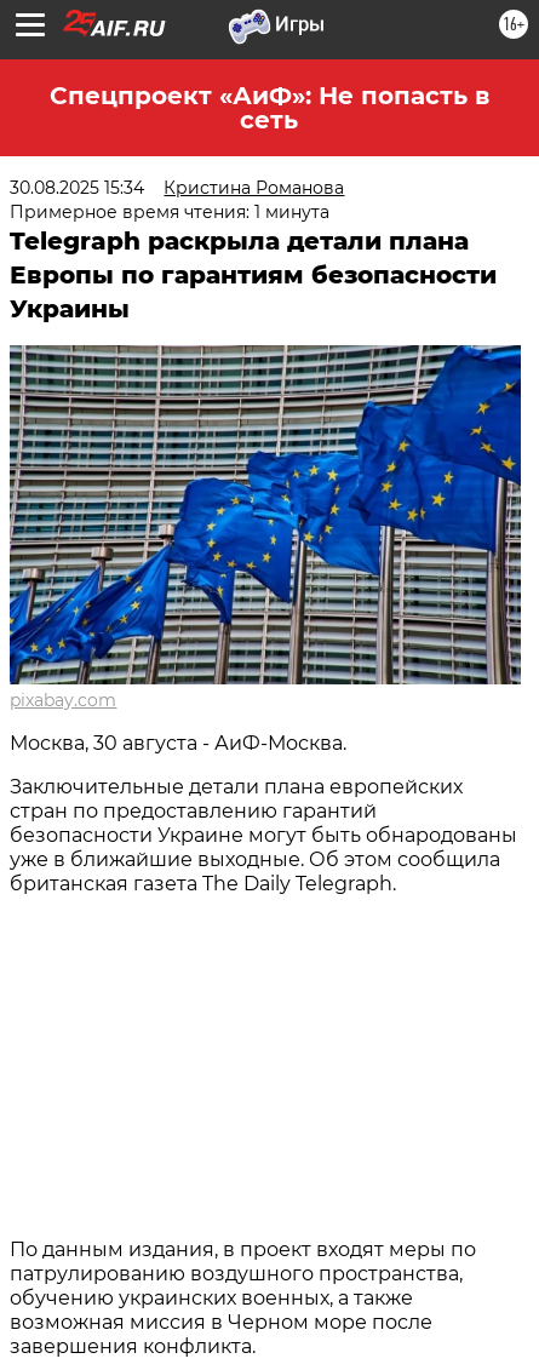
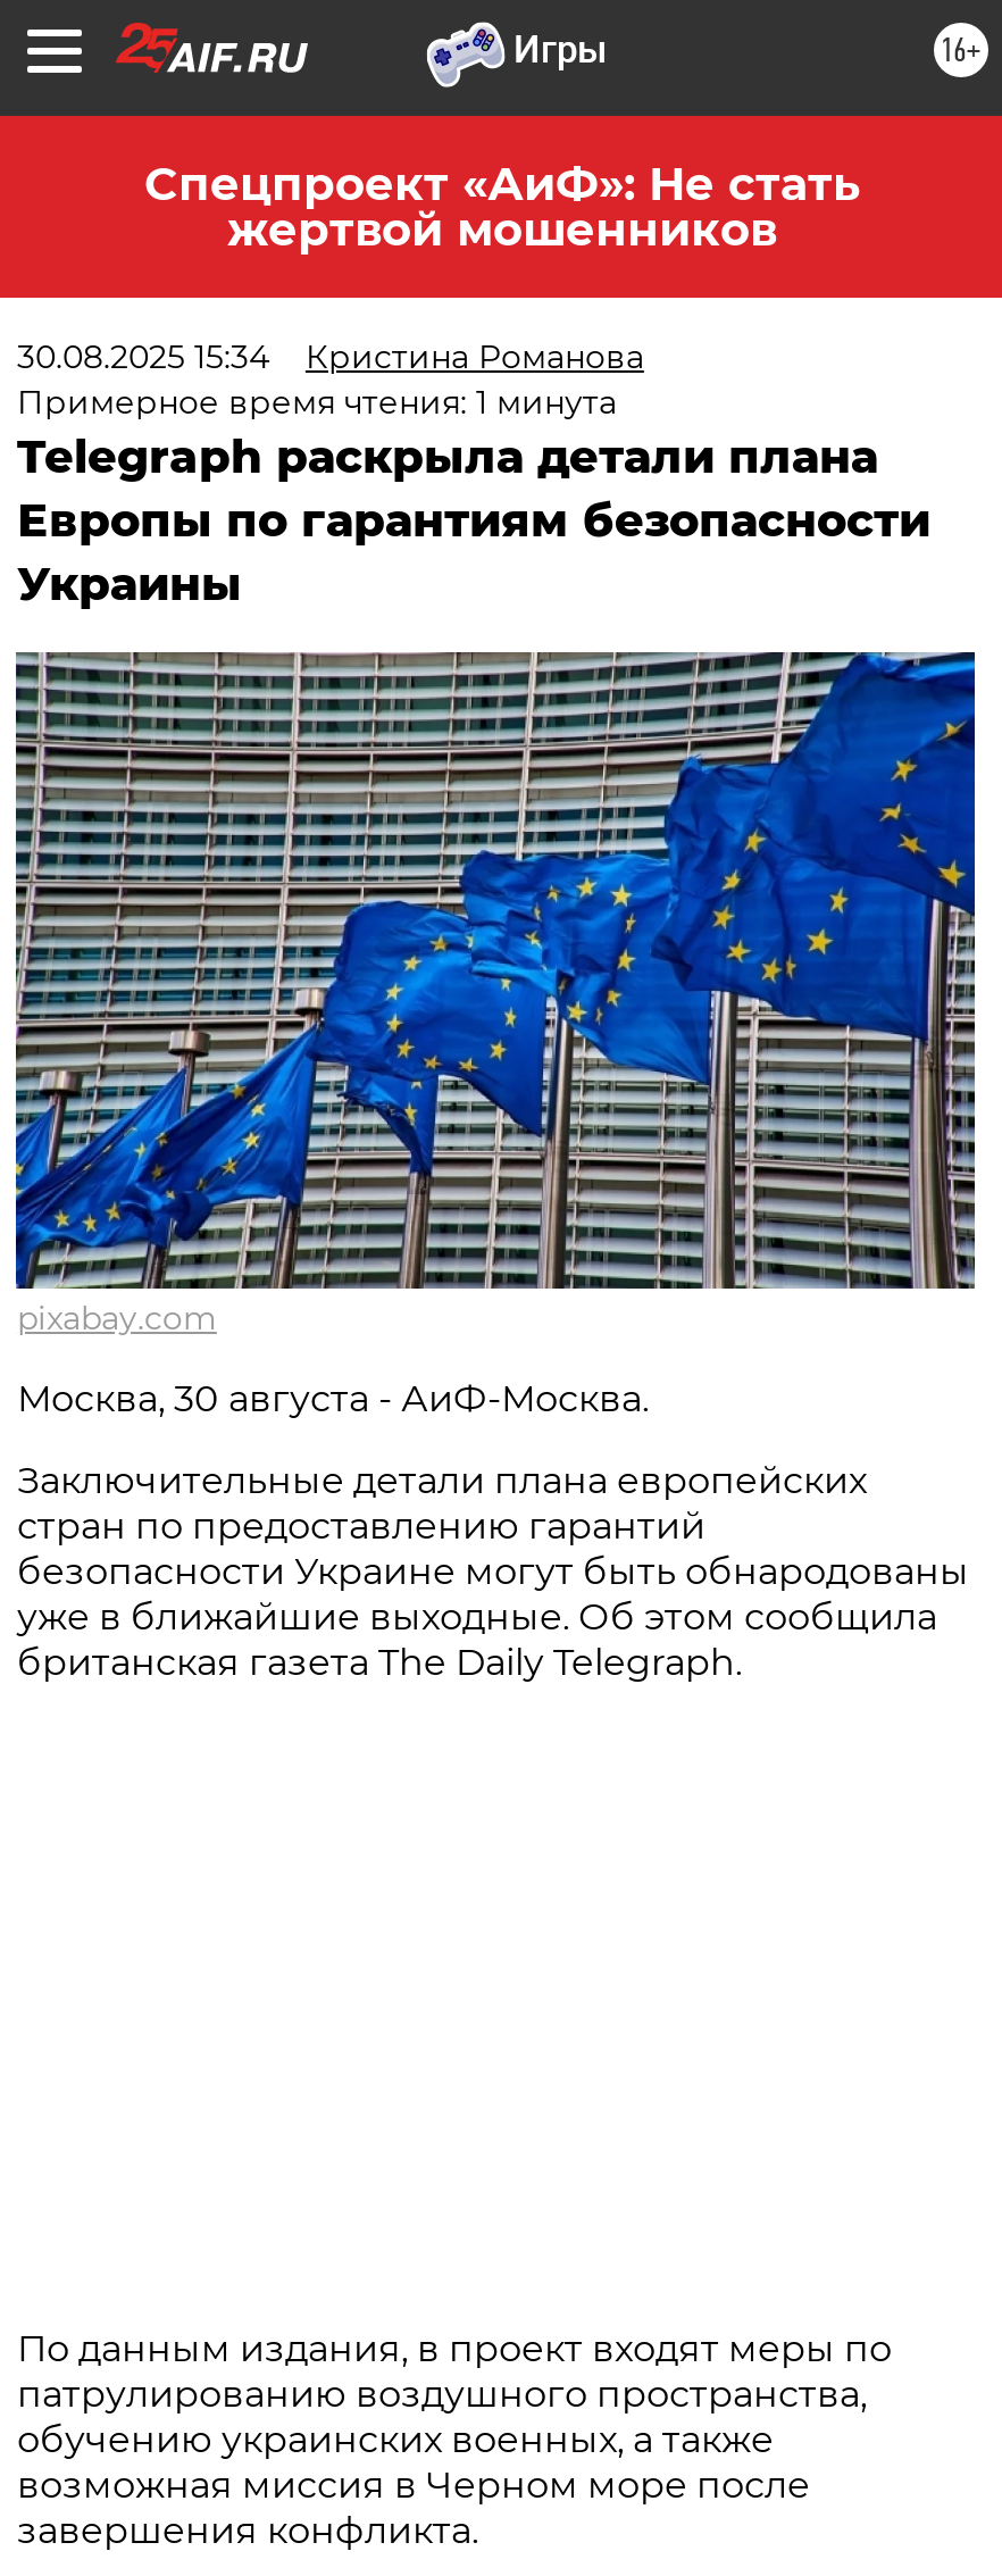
[49,81,489,134] Спецпроект «АиФ»: Не попасть в | сеть -> [144,157,860,257] Спецпроект «АиФ»: Не стать | жертвой мошенников

